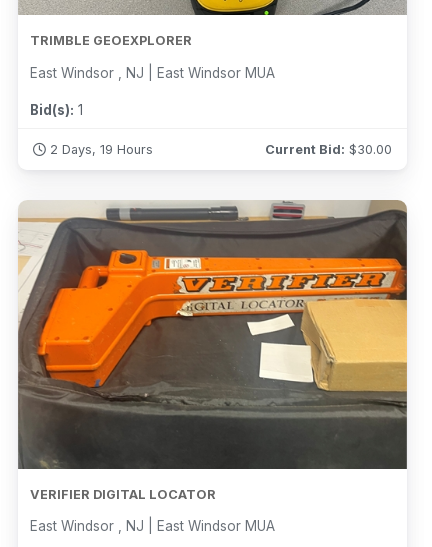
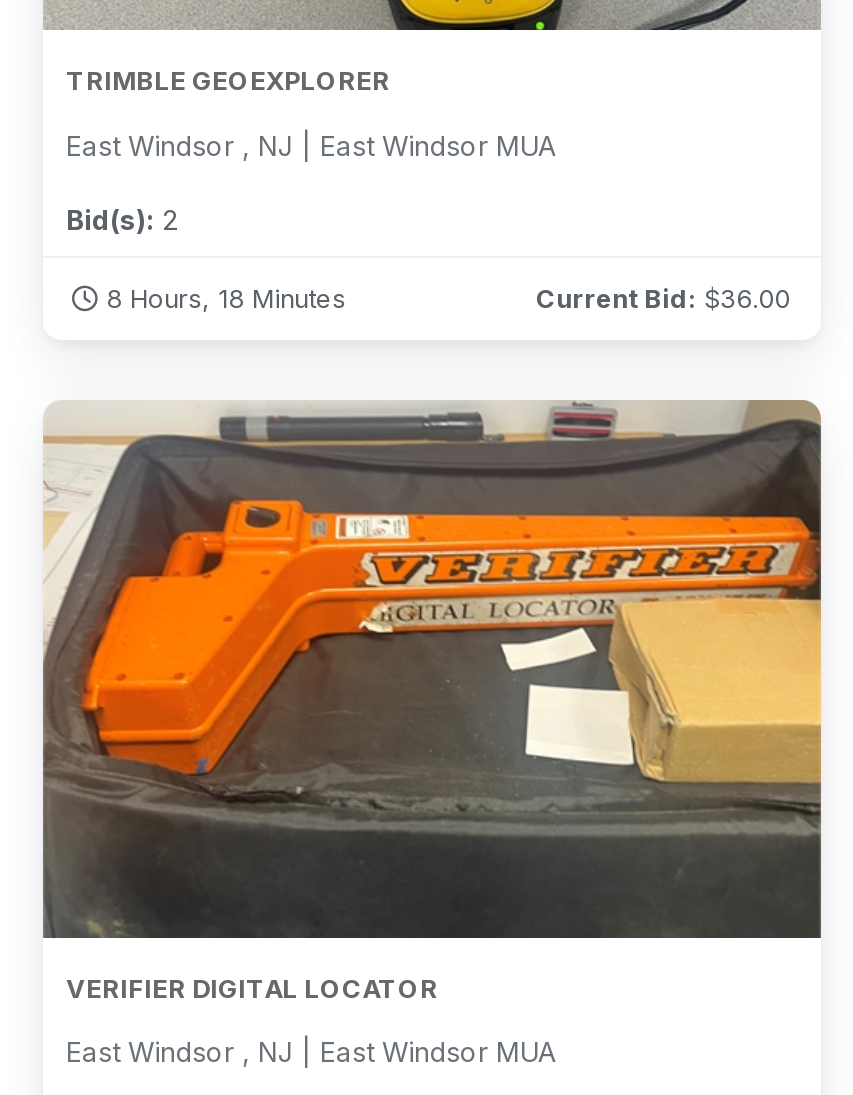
[29,102,82,118] Bid(s): 1 -> [66,204,178,236] Bid(s): 2
[49,142,391,157] 2 Days, 19 Hours | Current Bid: $30.00 -> [106,284,790,314] 8 Hours, 18 Minutes | Current Bid: $36.00

